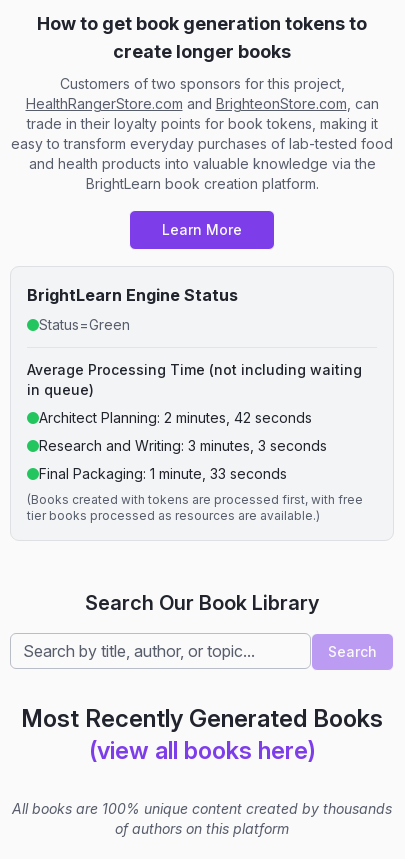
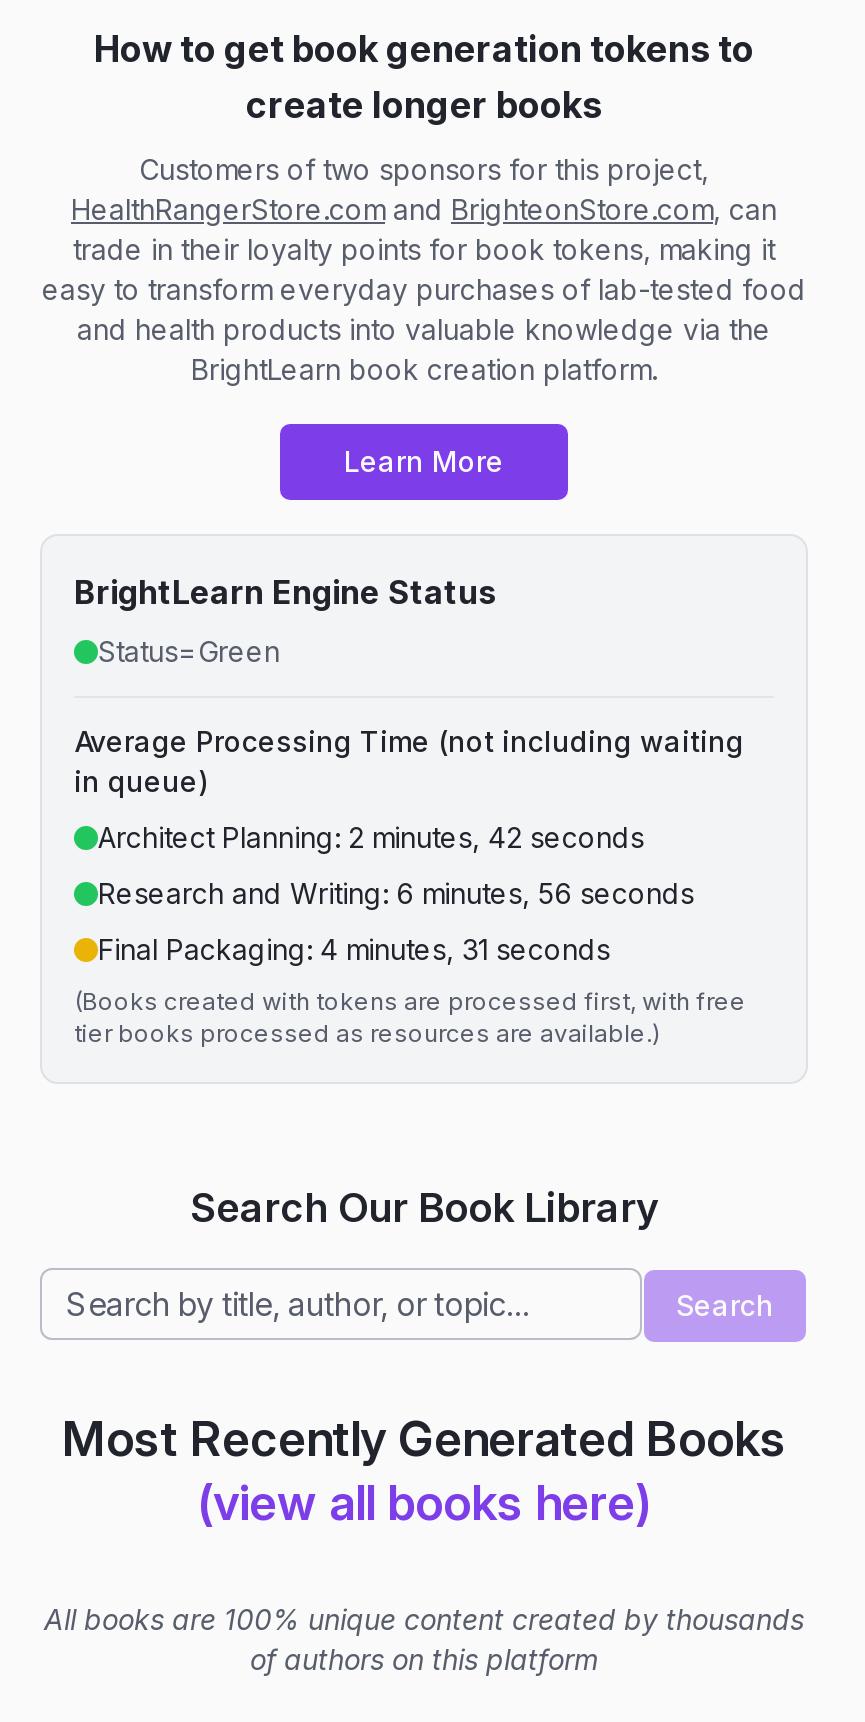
[39,437,327,454] Research and Writing: 3 minutes, 3 seconds -> [98,877,694,911] Research and Writing: 6 minutes, 56 seconds
[39,465,287,482] Final Packaging: 1 minute, 33 seconds -> [98,933,610,967] Final Packaging: 4 minutes, 31 seconds

